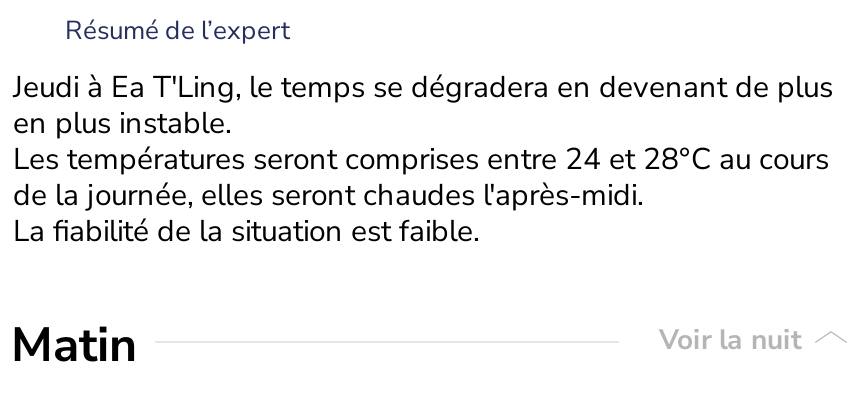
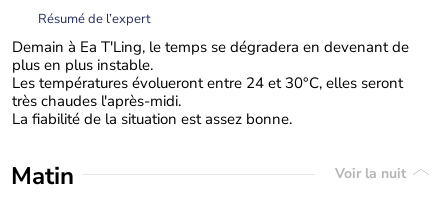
[13,67,833,251] Jeudi à Ea T'Ling, le temps se dégradera en devenant de plus | en plus instable. | Les températures seront comprises entre 24 et 28°C au cours | de la journée, elles seront chaudes l'après-midi. | La fiabilité de la situation est faible. -> [12,37,409,129] Demain à Ea T'Ling, le temps se dégradera en devenant de | plus en plus instable. | Les températures évolueront entre 24 et 30°C, elles seront | très chaudes l'après-midi. | La fiabilité de la situation est assez bonne.

